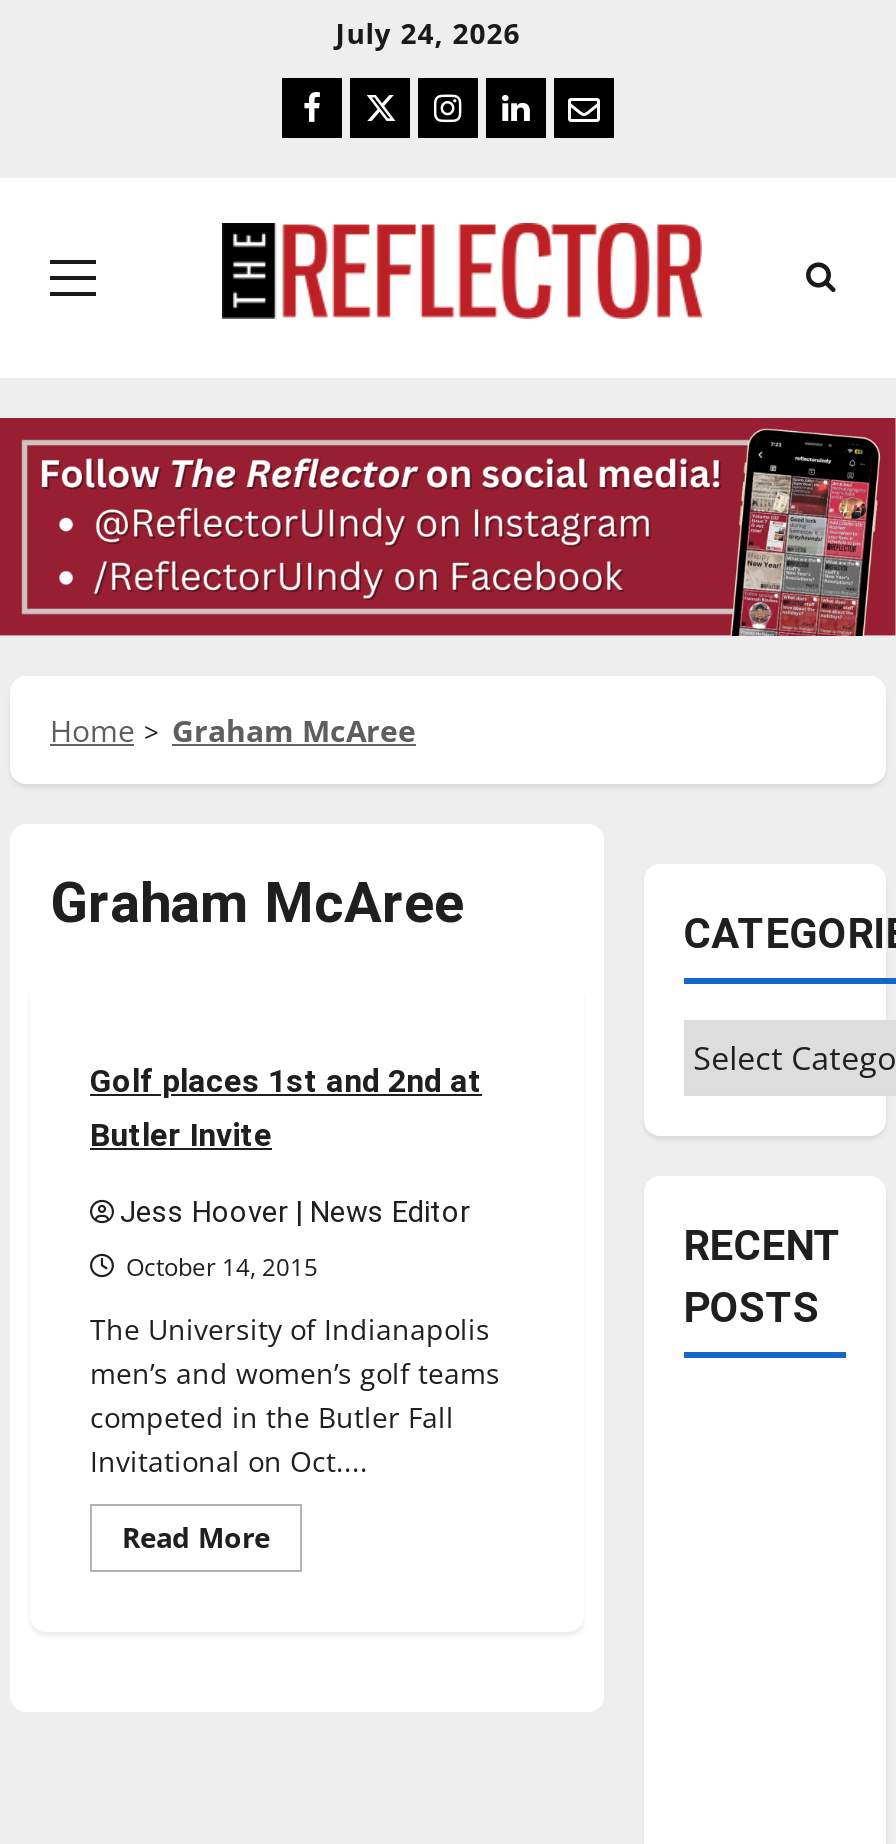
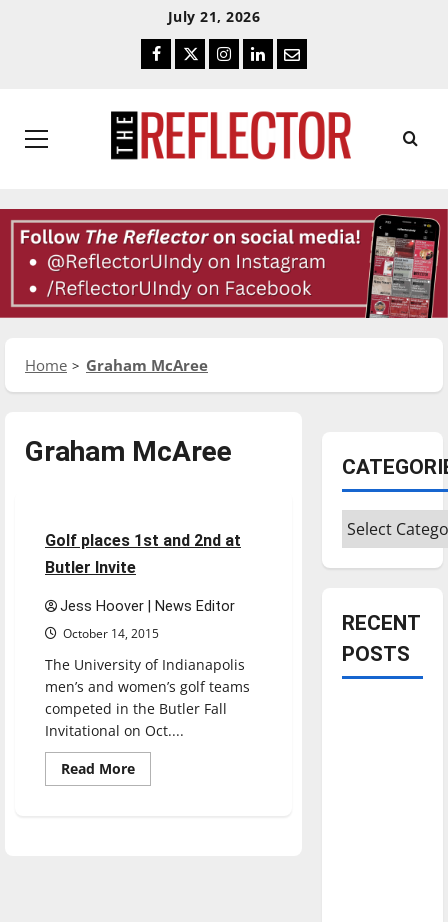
[336,14,520,52] July 24, 2026 -> [168,7,260,26] July 21, 2026

